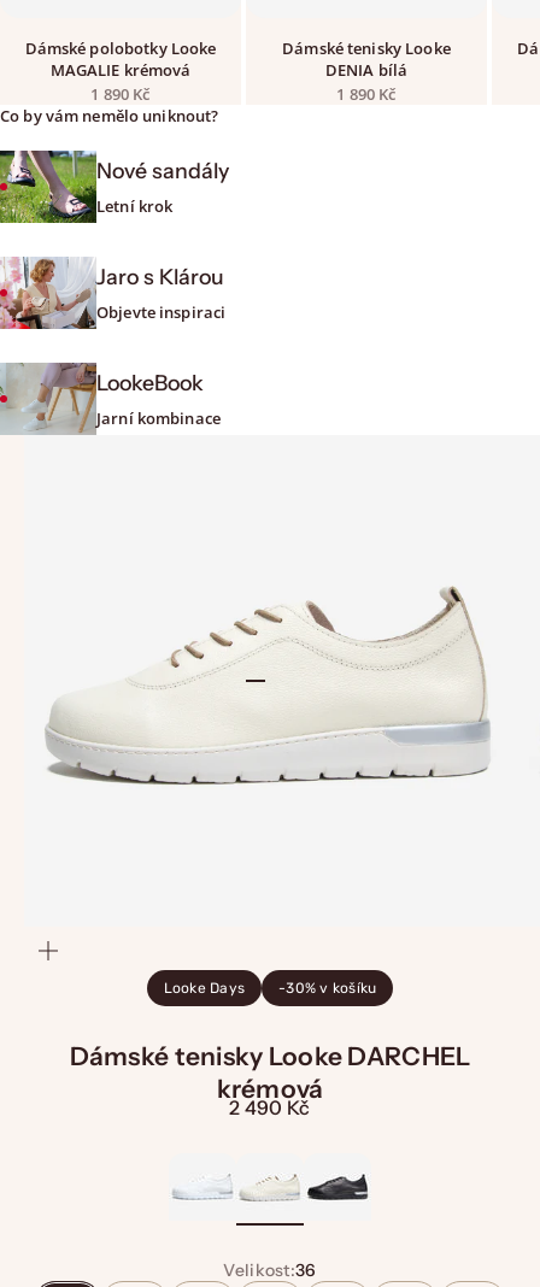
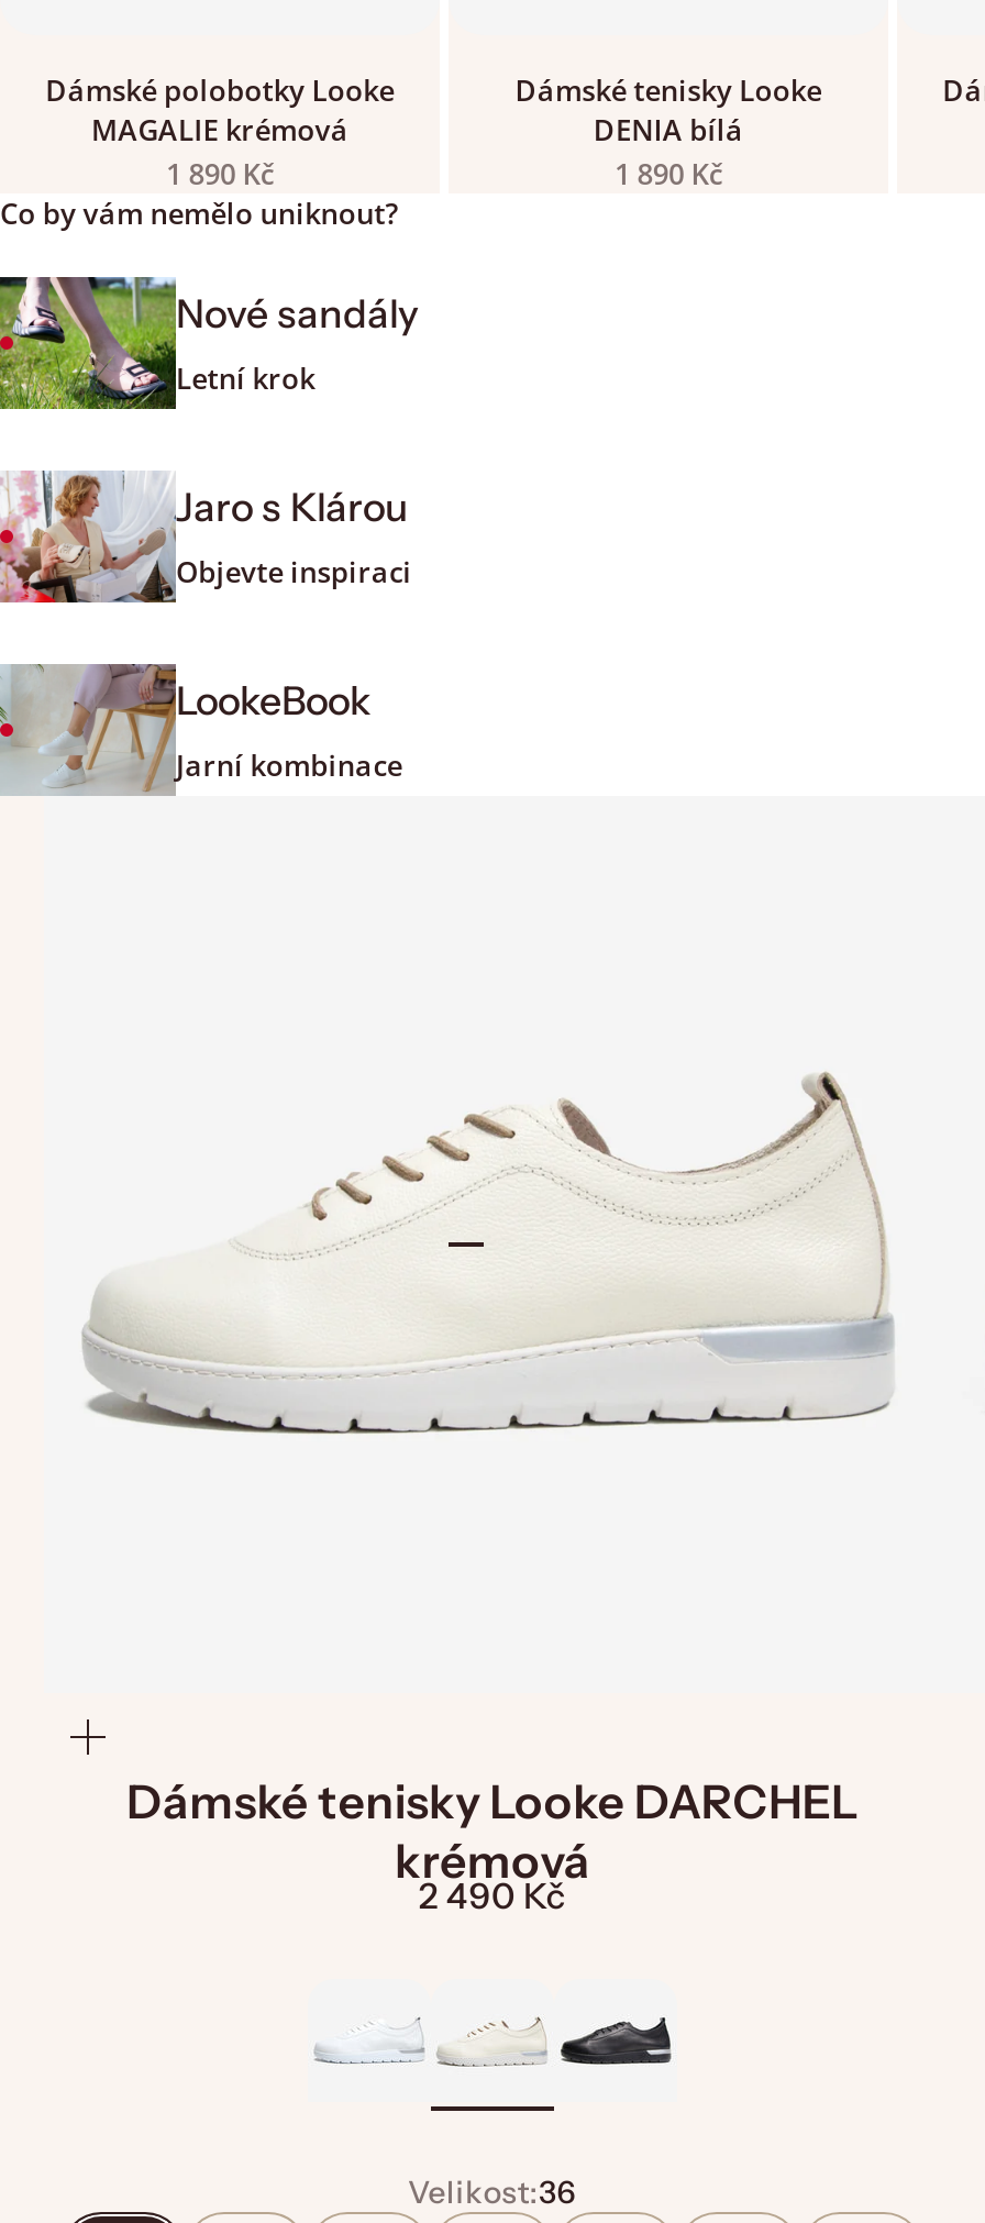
[164,980,376,997] Looke Days | -30% v košíku -> none

